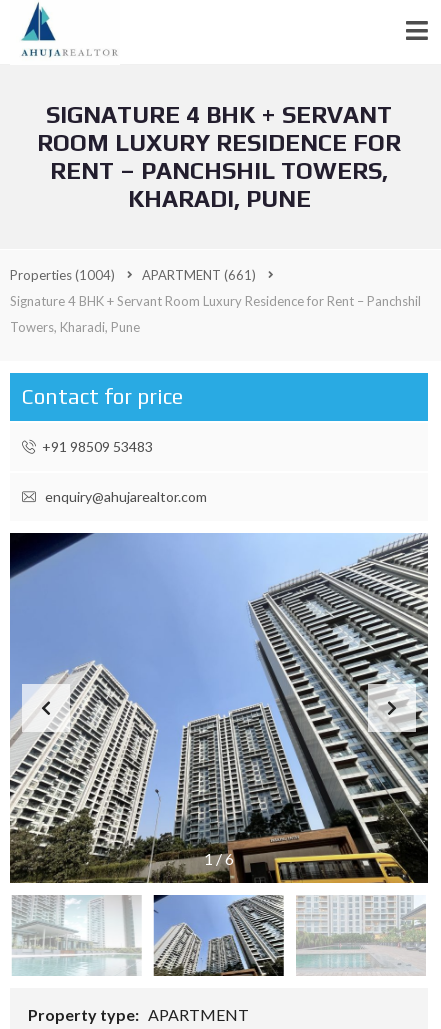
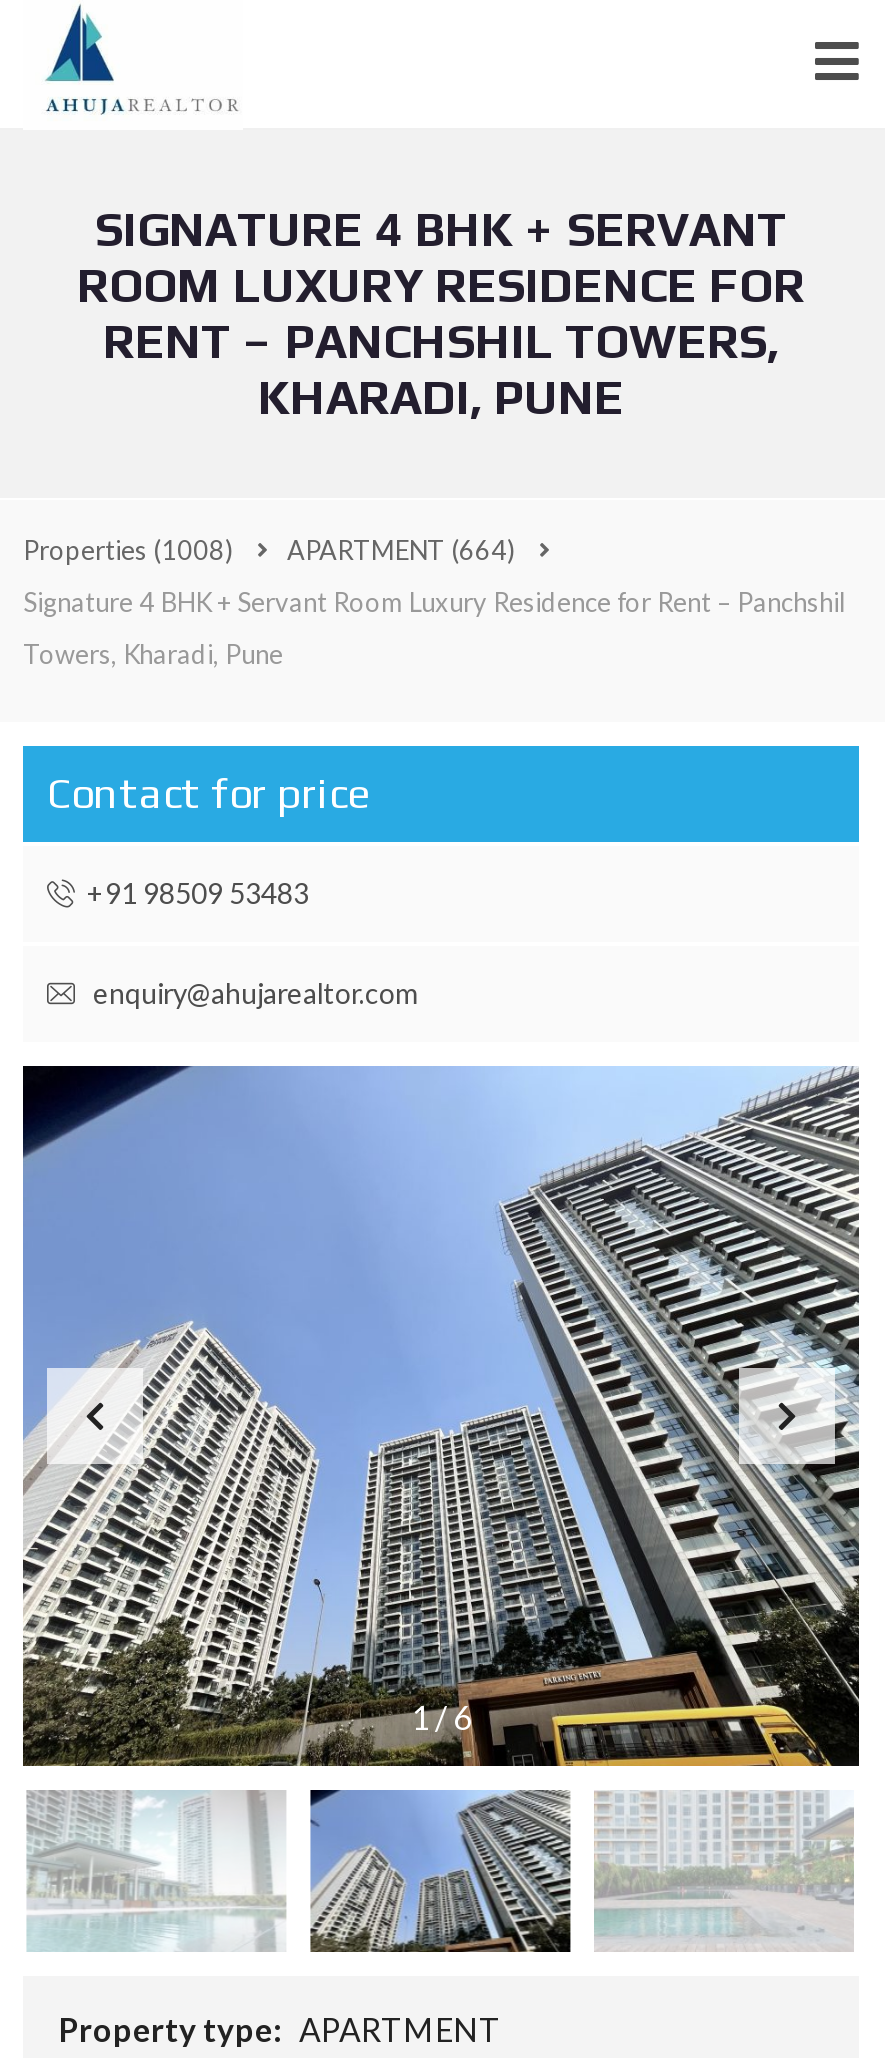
[10,267,115,283] Properties (1004) -> [23,534,233,566] Properties (1008)
[142,267,256,283] APARTMENT (661) -> [287,534,515,566] APARTMENT (664)

